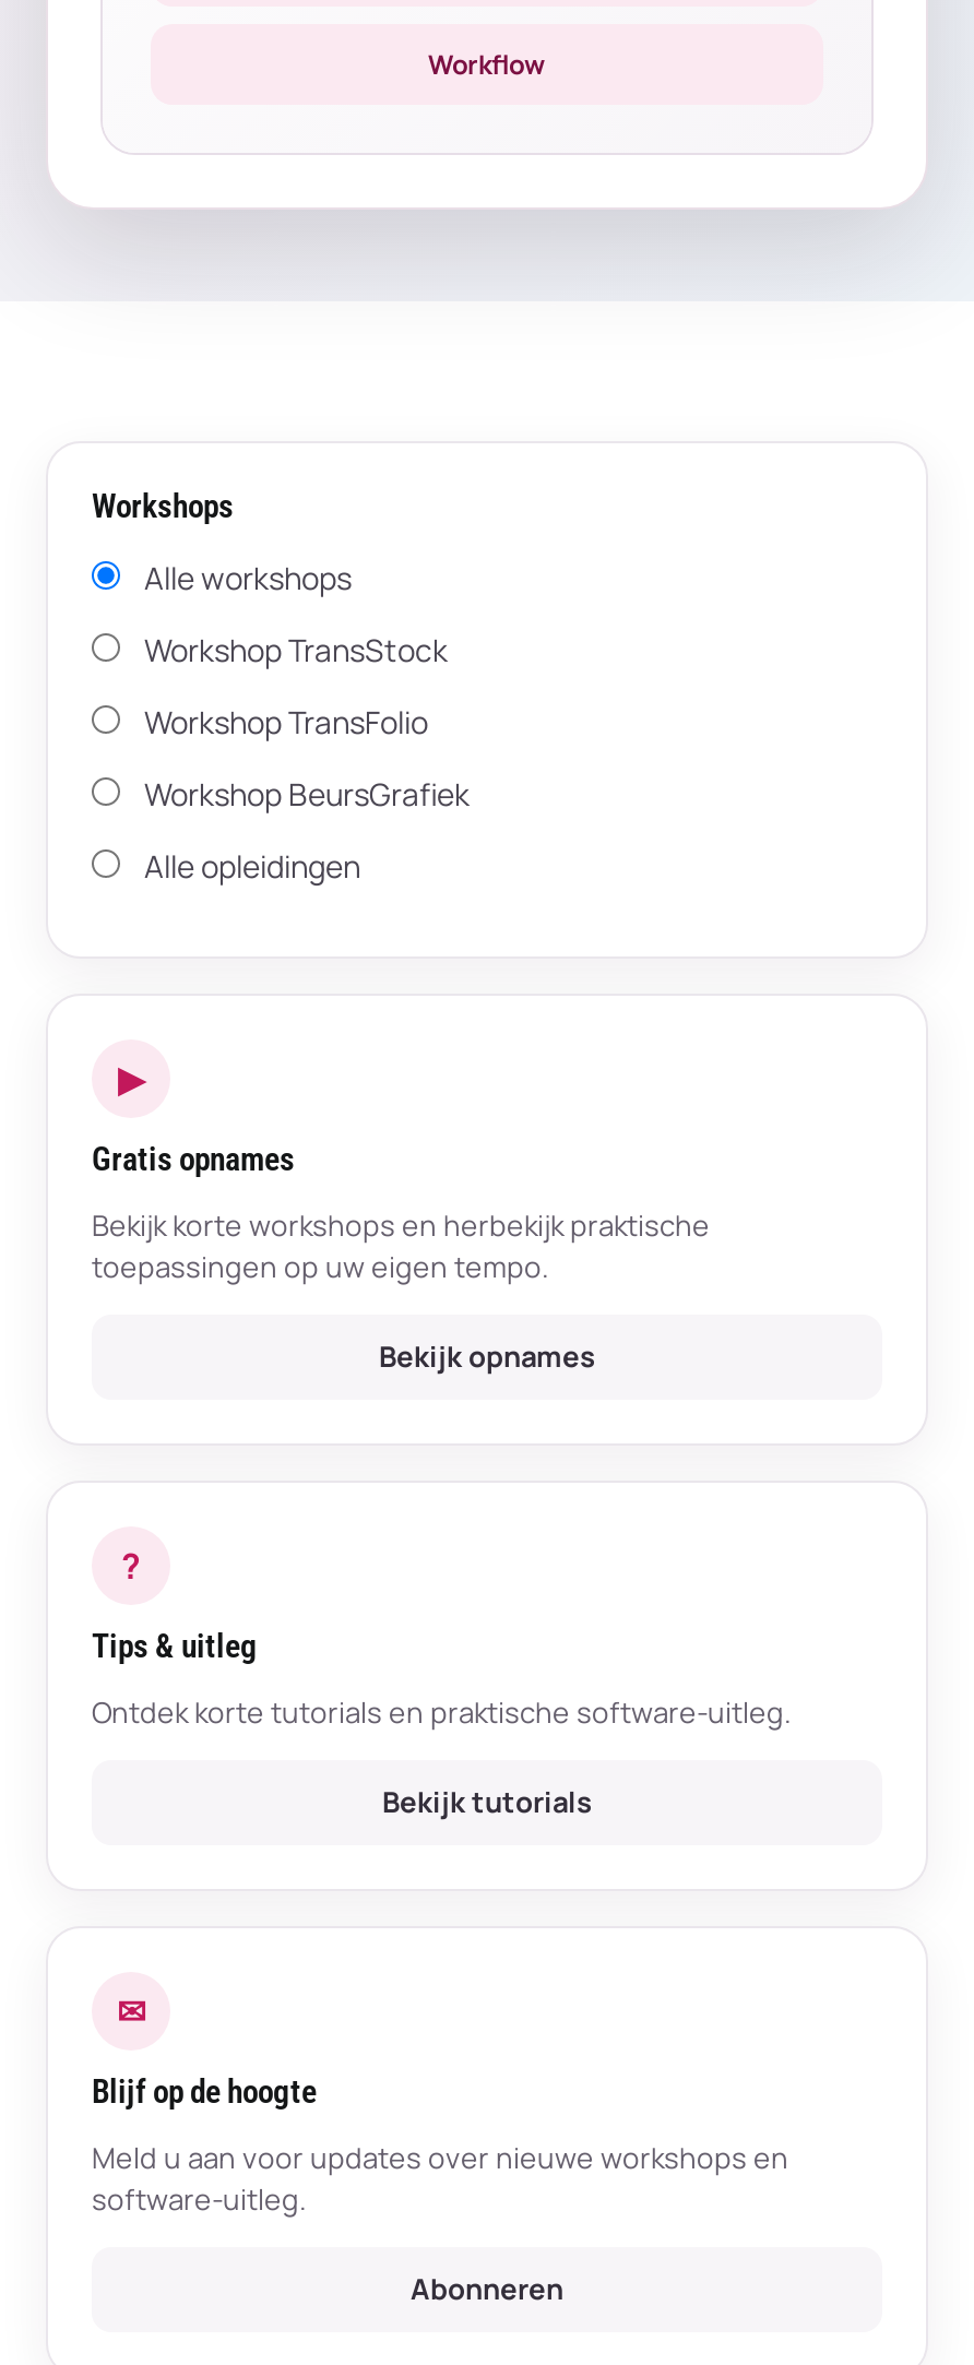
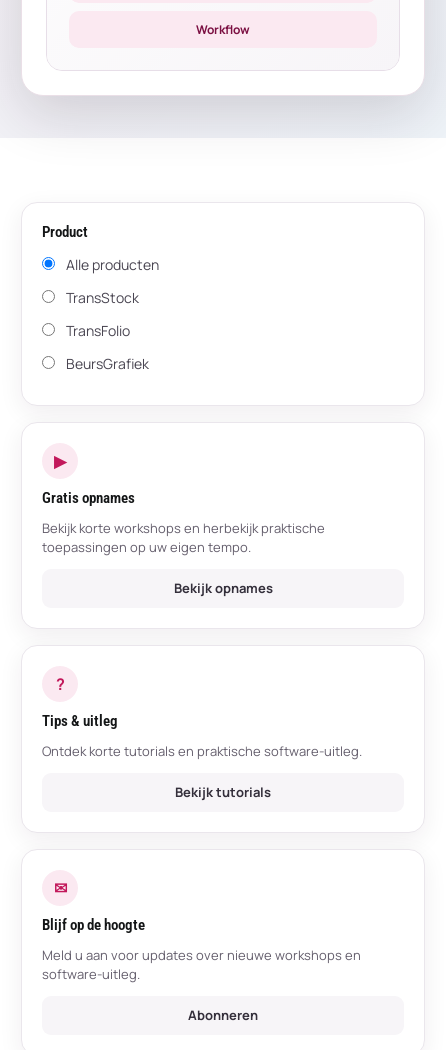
[92,487,470,887] Workshops | Alle workshops | Workshop TransStock | Workshop TransFolio | Workshop BeursGrafiek | Alle opleidingen -> [42,223,159,373] Product | Alle producten | TransStock | TransFolio | BeursGrafiek

